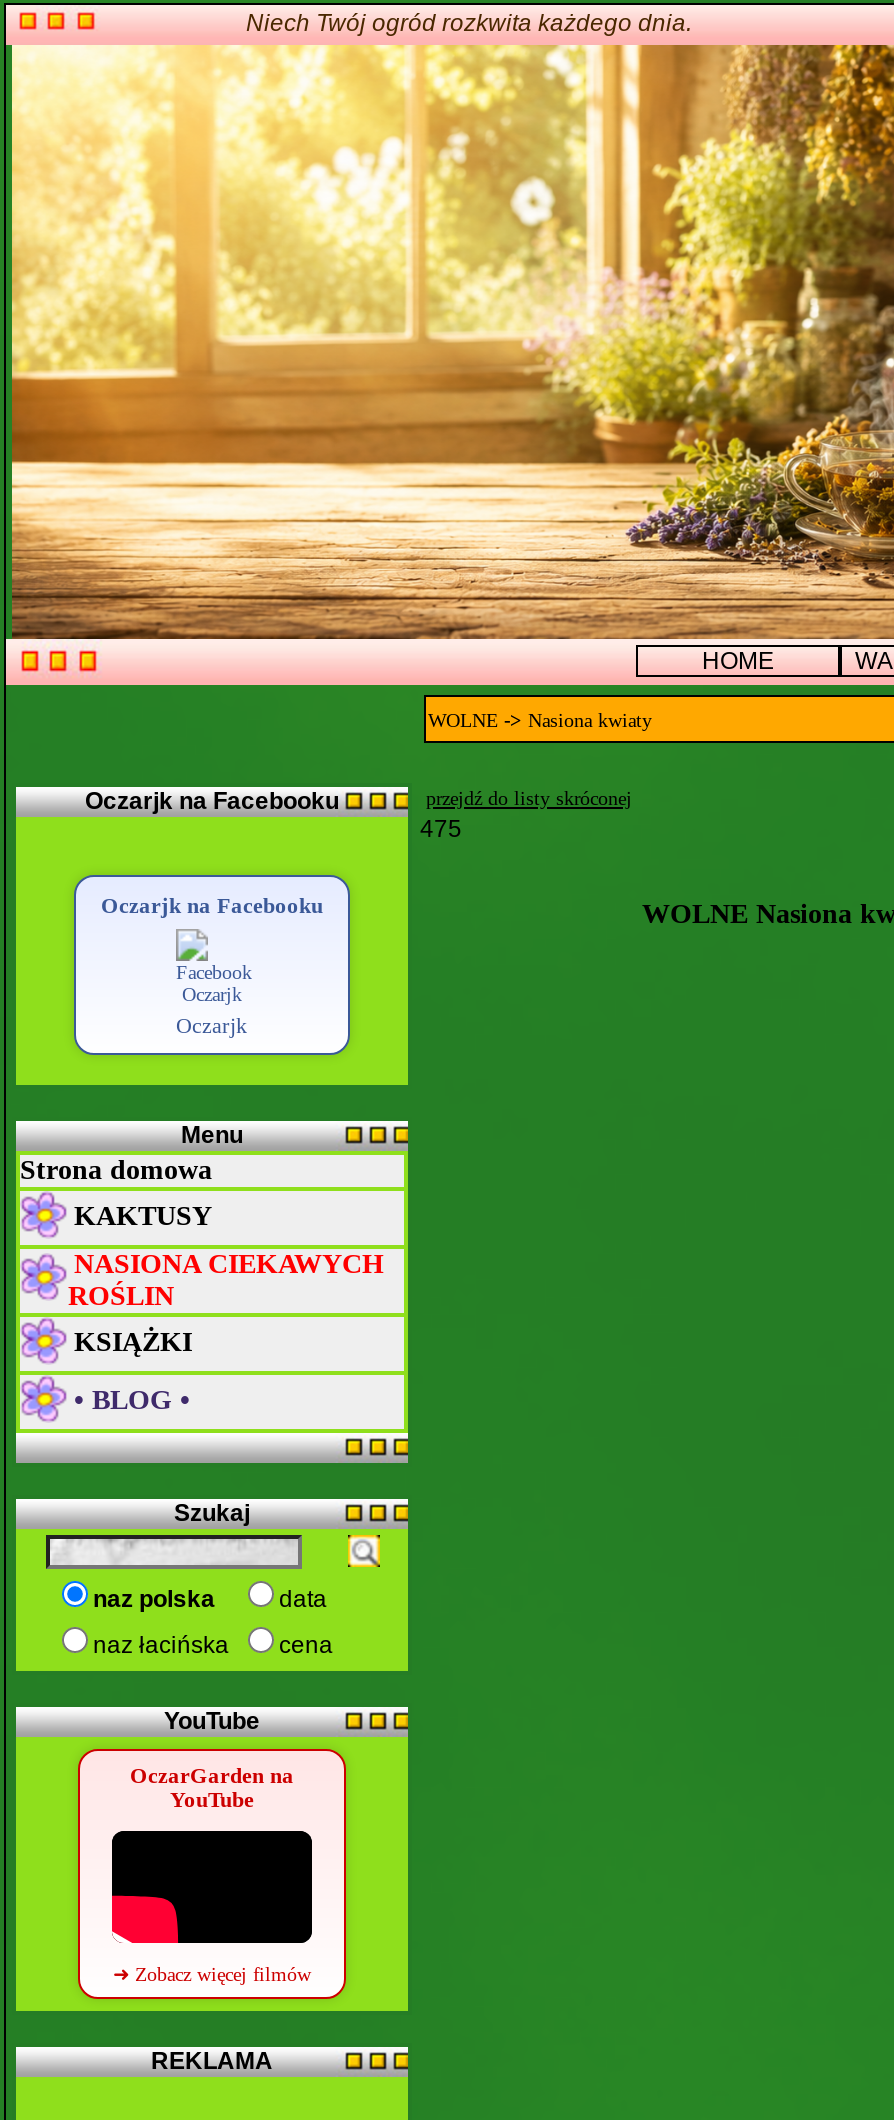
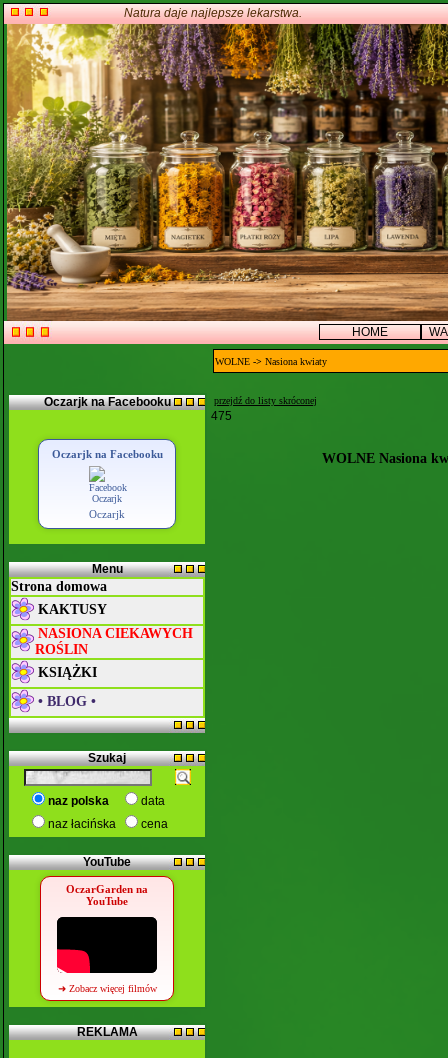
[246,9,692,37] Niech Twój ogród rozkwita każdego dnia. -> [124,6,302,20] Natura daje najlepsze lekarstwa.
[10,43,888,639] [image] -> [6,23,445,322] [image]

